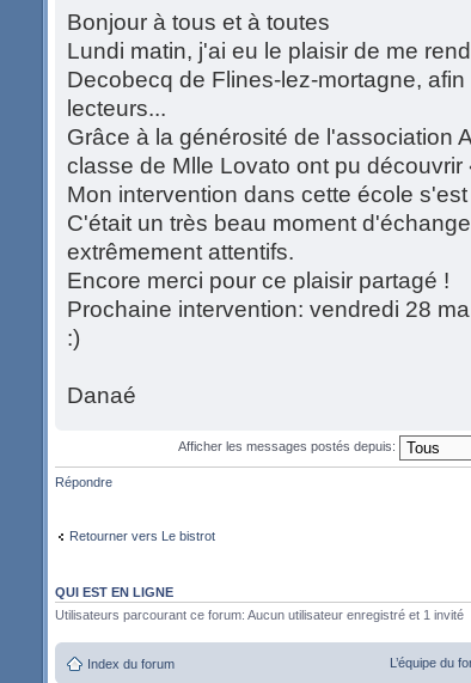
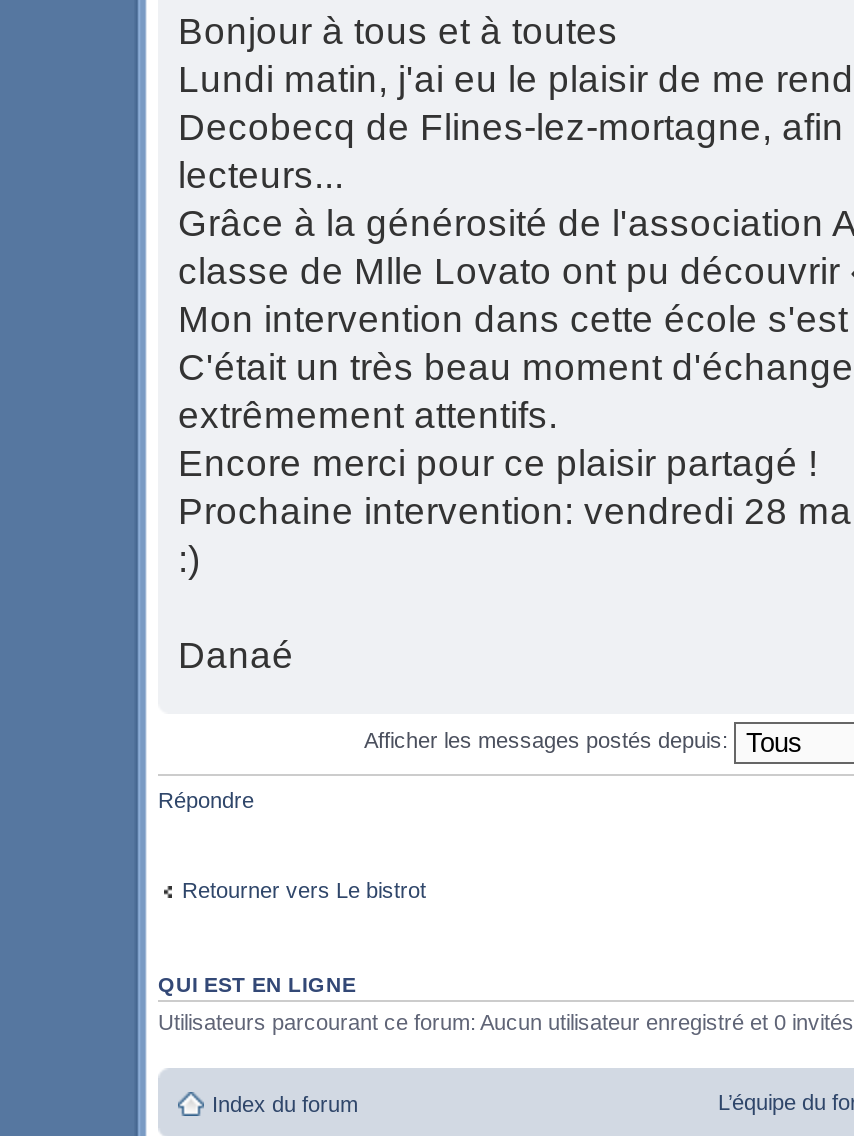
[55,607,464,622] Utilisateurs parcourant ce forum: Aucun utilisateur enregistré et 1 invité -> [158,1010,854,1034] Utilisateurs parcourant ce forum: Aucun utilisateur enregistré et 0 invités

